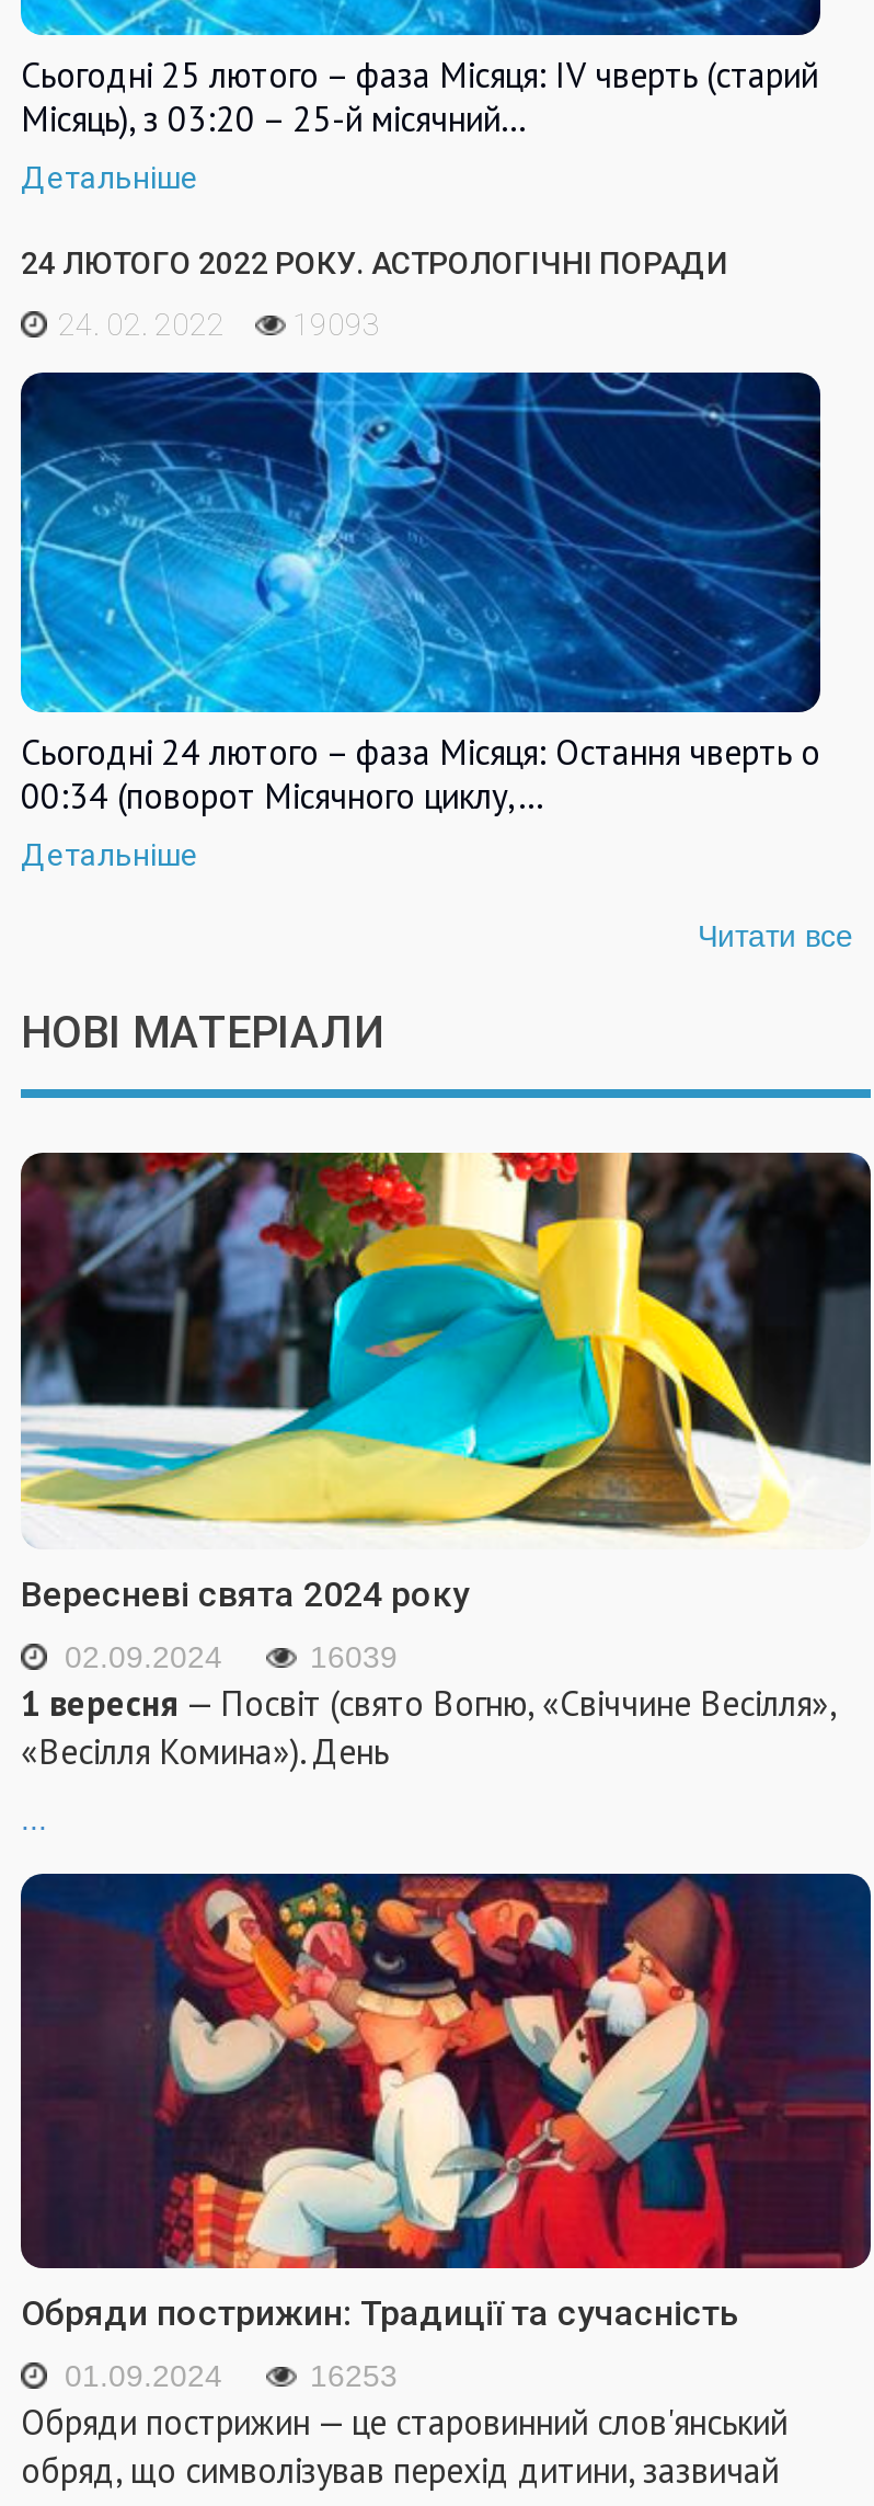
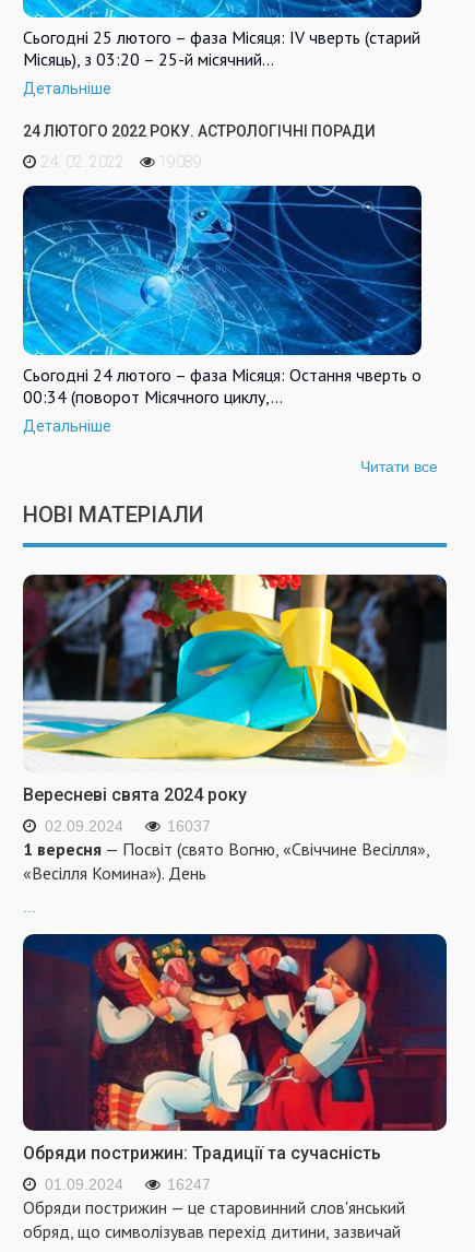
[58,308,380,343] 24. 02. 2022 19093 -> [41,153,202,171] 24. 02. 2022 19089
[310,1639,398,1674] 16039 -> [167,817,211,834] 16037
[310,2358,398,2393] 16253 -> [167,1176,211,1193] 16247

